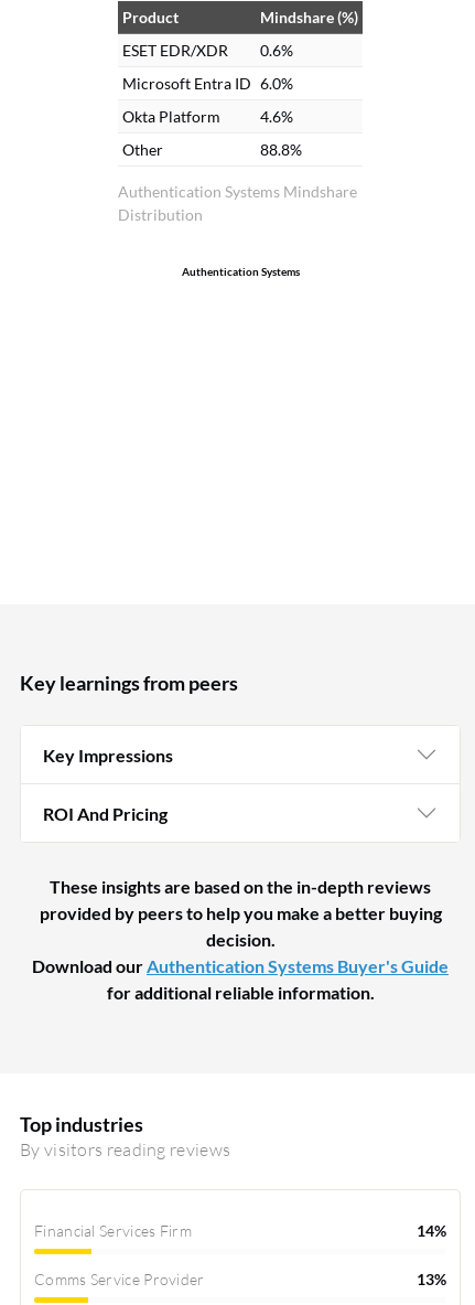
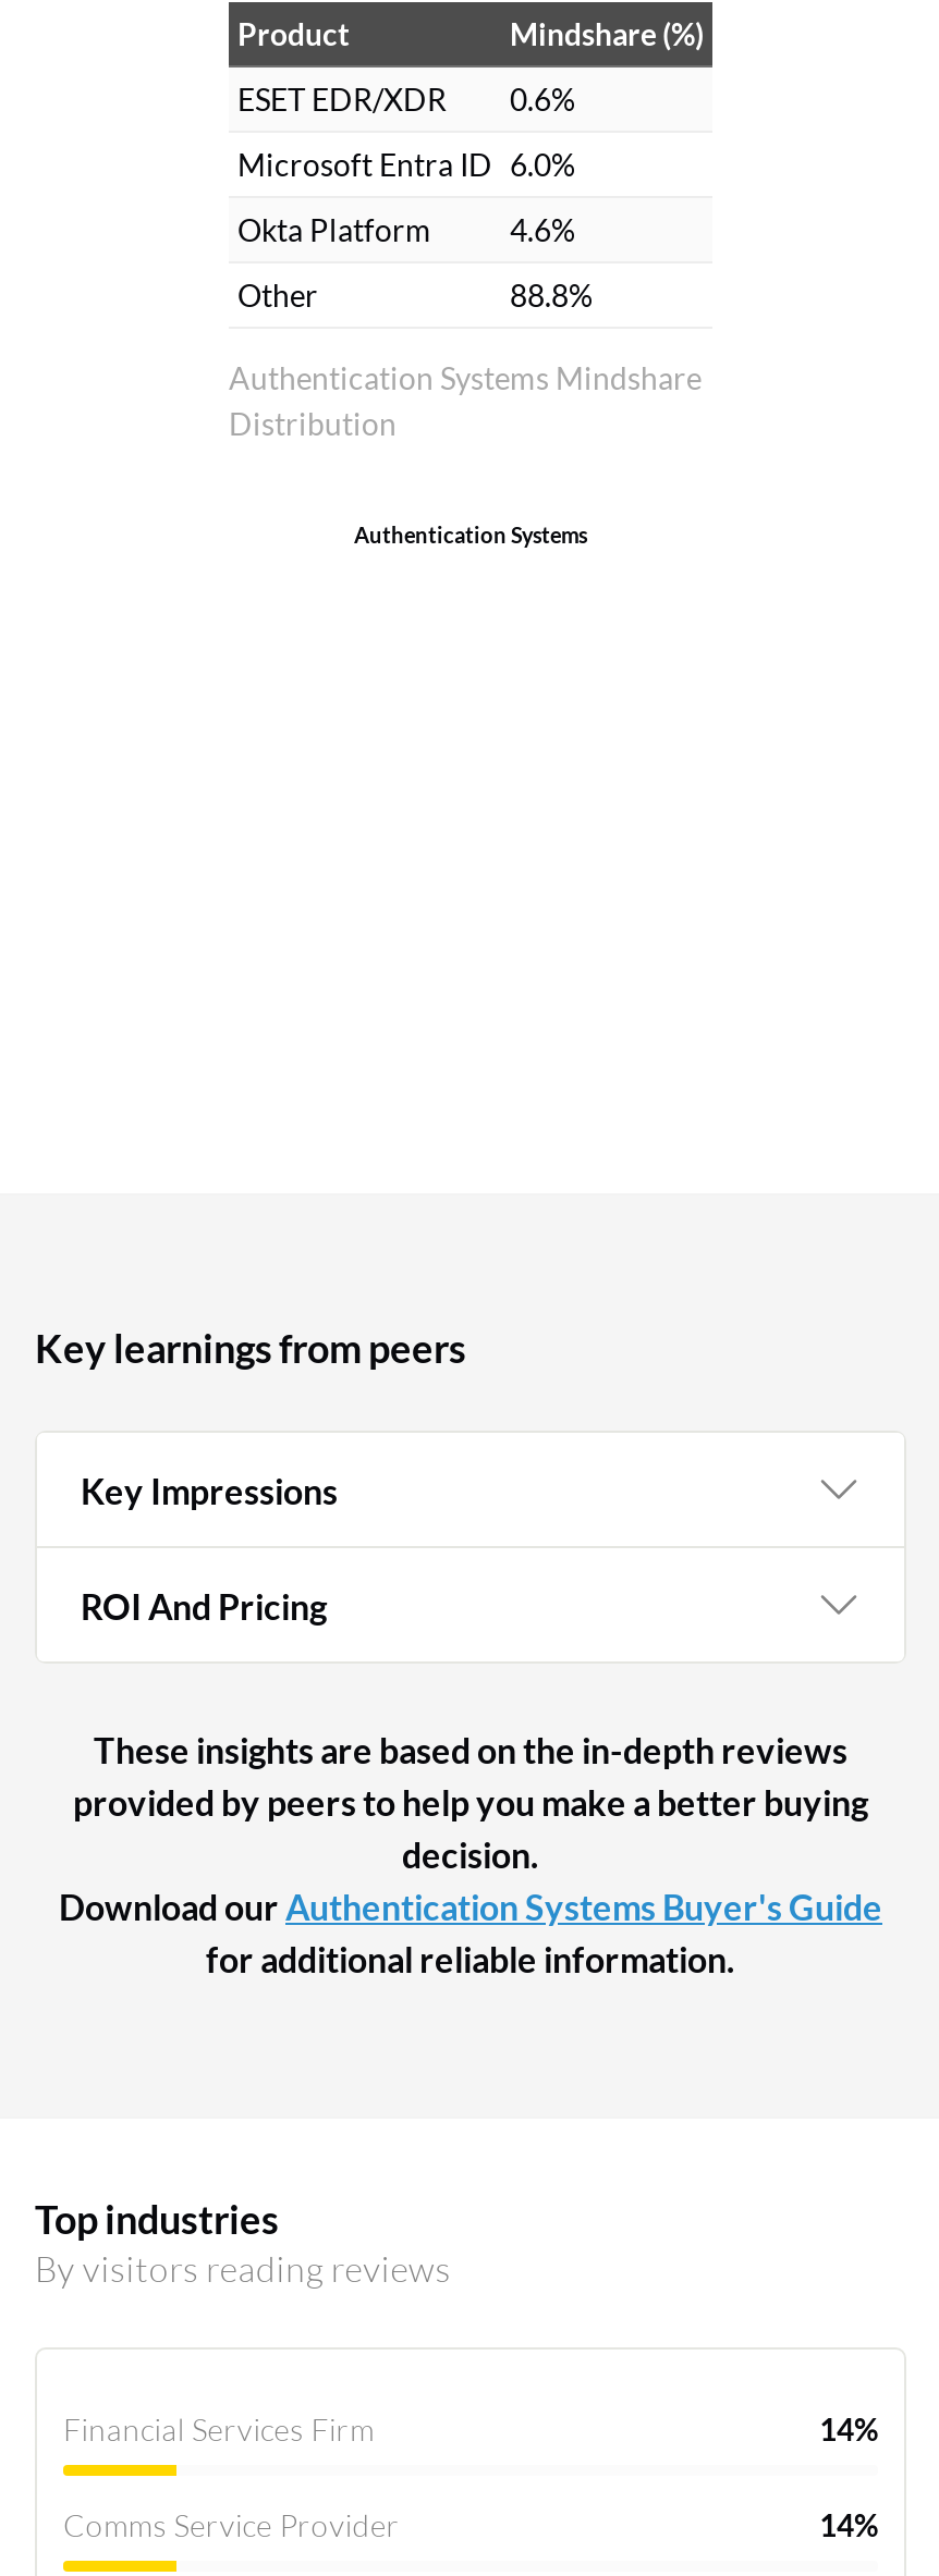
[417,1270,446,1289] 13% -> [819,2507,878,2544] 14%

